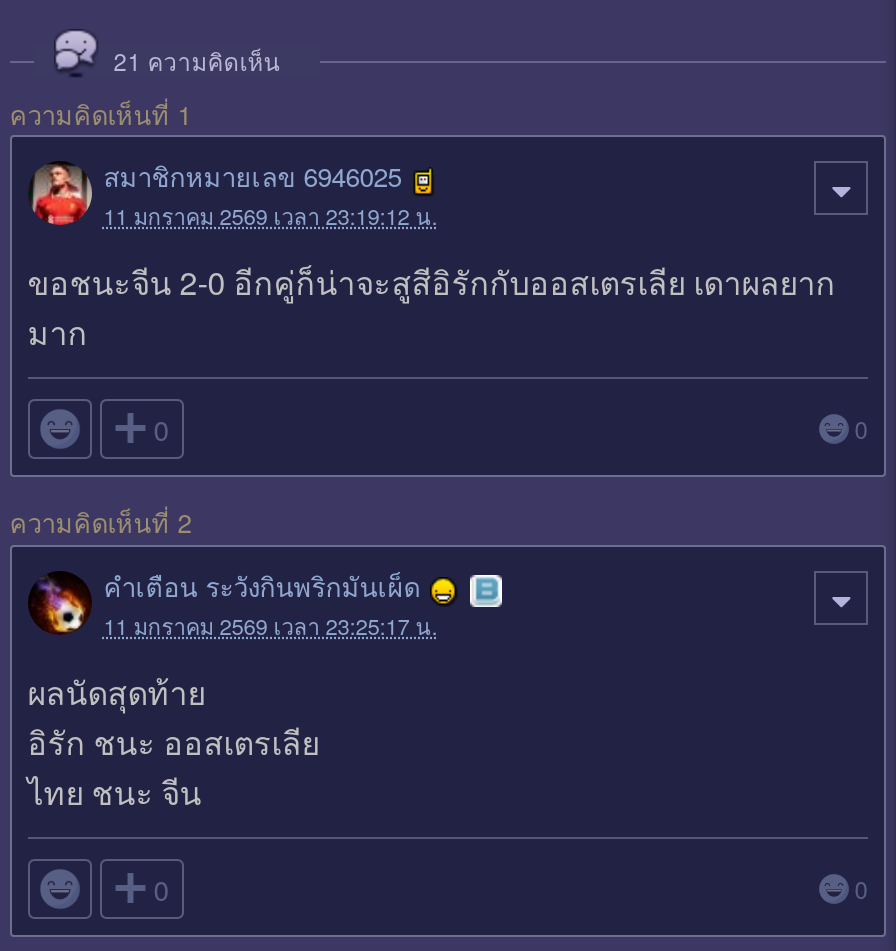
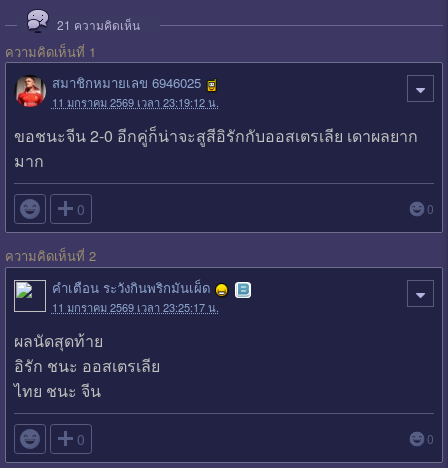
[26,569,94,637] [image] -> [13,279,47,313] [image]

